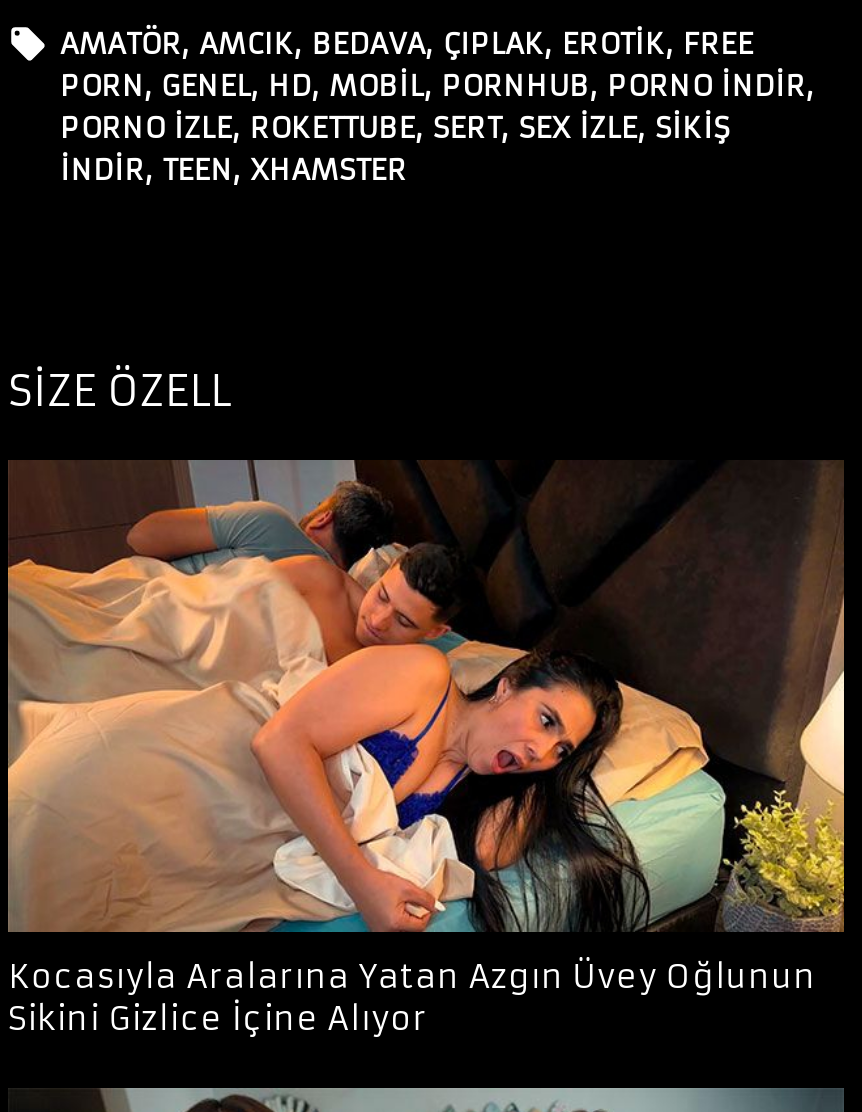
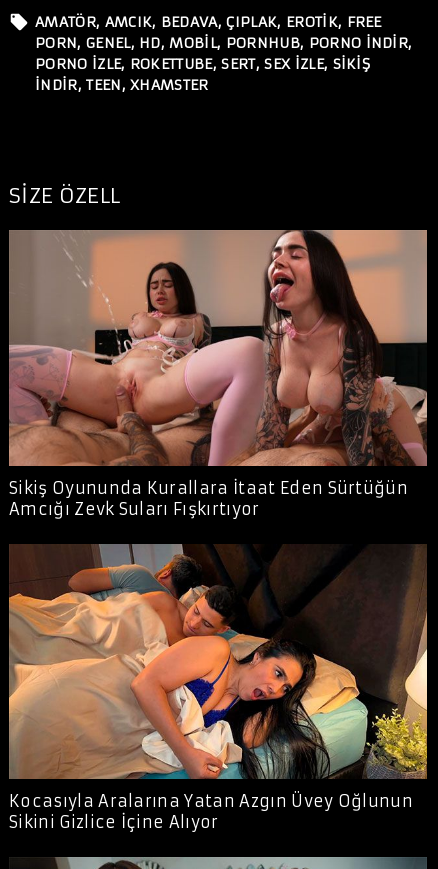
none -> [9,229,428,519] [image] | Sikiş Oyununda Kurallara İtaat Eden Sürtüğün | Amcığı Zevk Suları Fışkırtıyor

